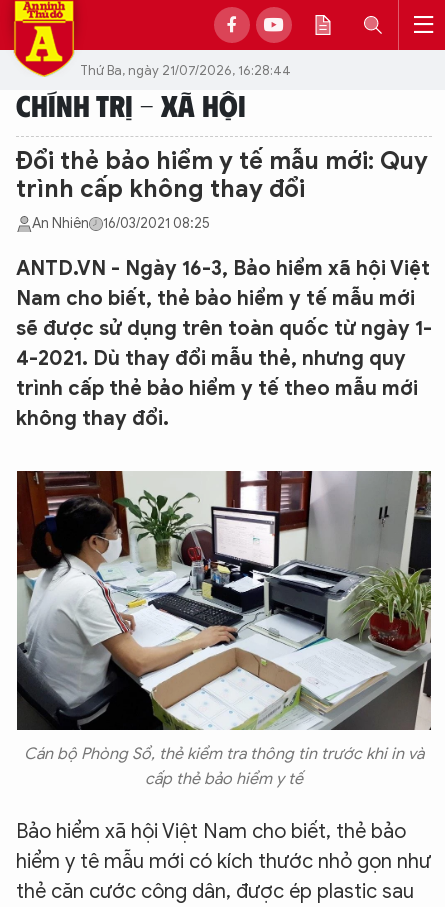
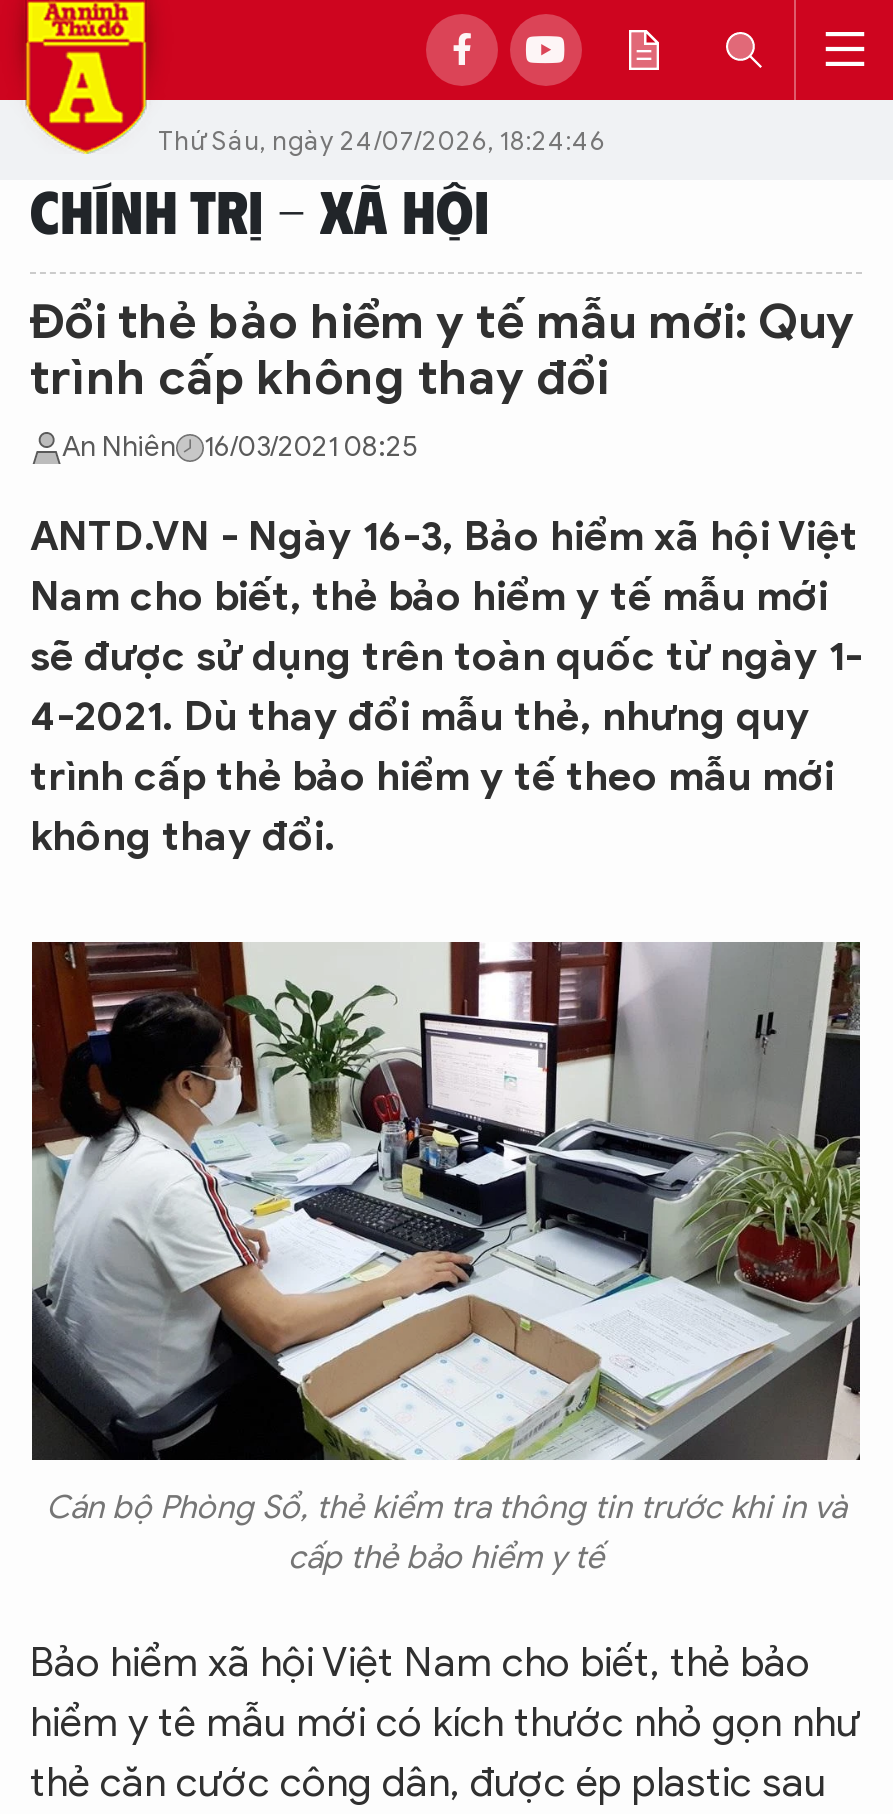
[80,61,291,78] Thứ Ba, ngày 21/07/2026, 16:28:44 -> [158,123,606,157] Thứ Sáu, ngày 24/07/2026, 18:24:46

